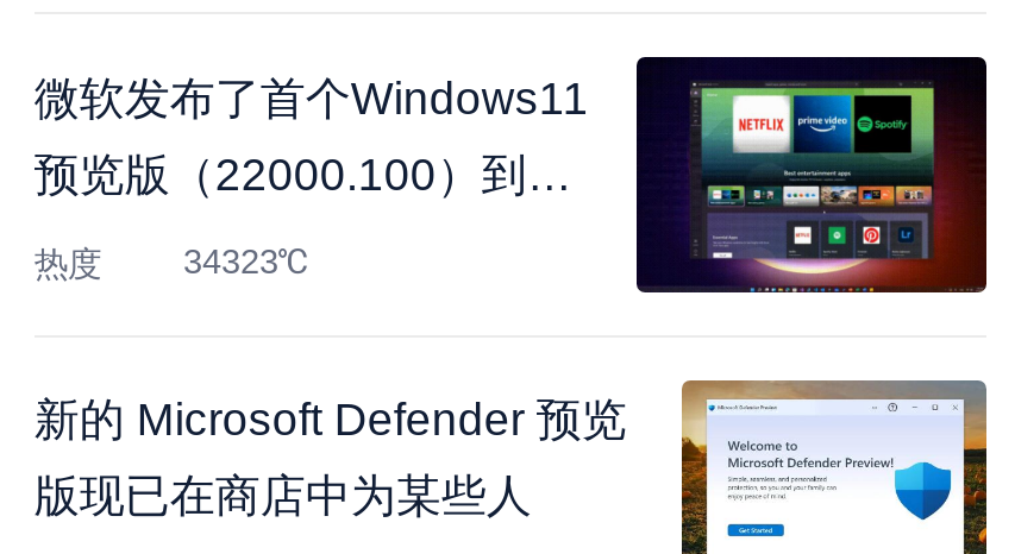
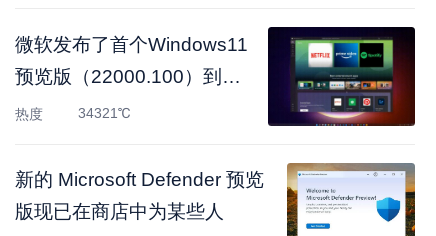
[183,243,309,281] 34323℃ -> [77,105,130,121] 34321℃

